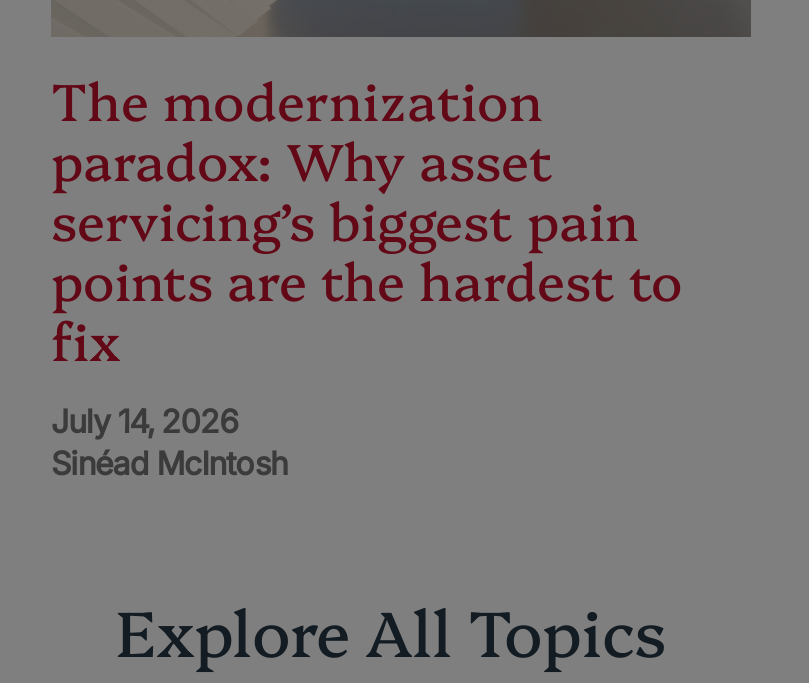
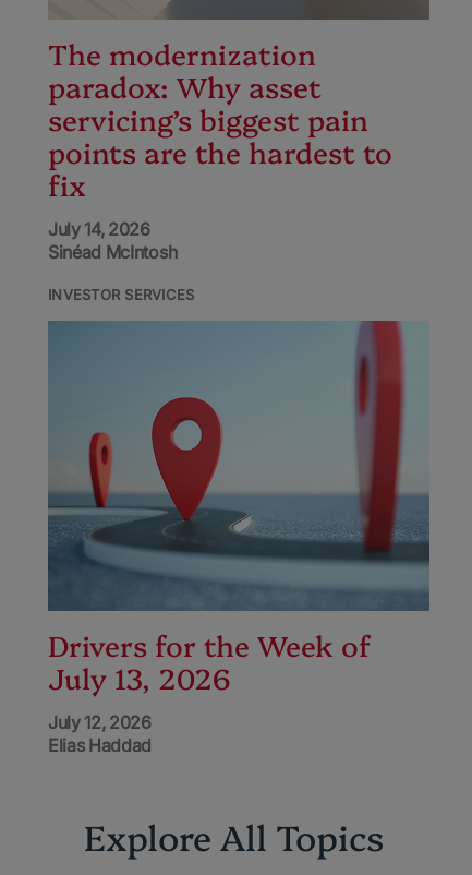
none -> [47,320,431,756] [image] | Drivers for the Week of | July 13, 2026 | July 12, 2026 | Elias Haddad
none -> [48,286,194,304] INVESTOR SERVICES

